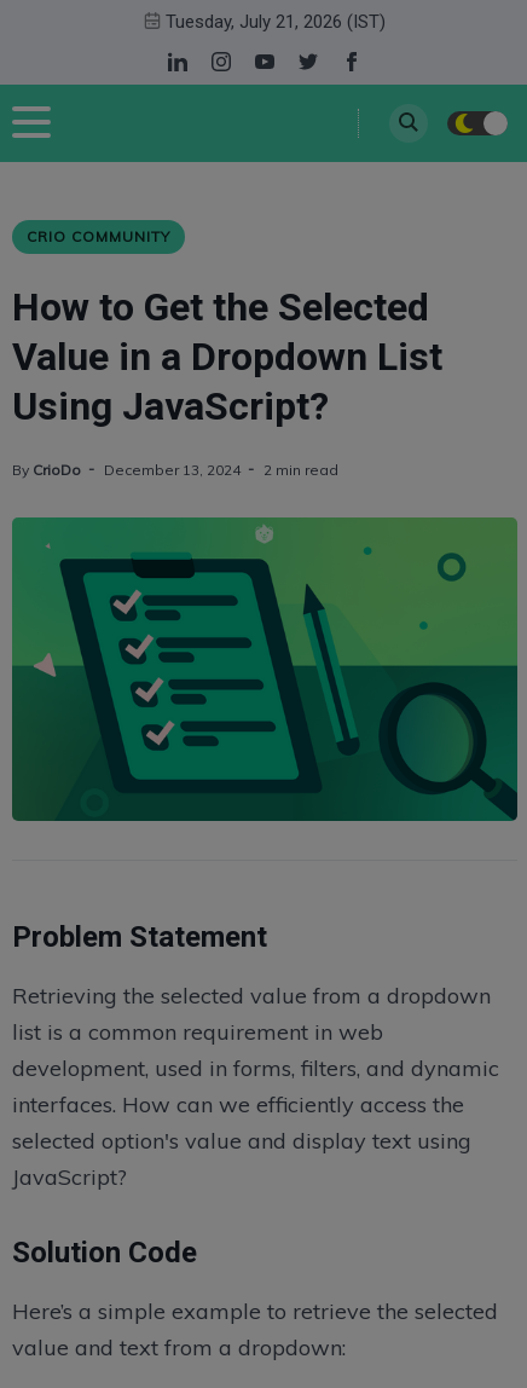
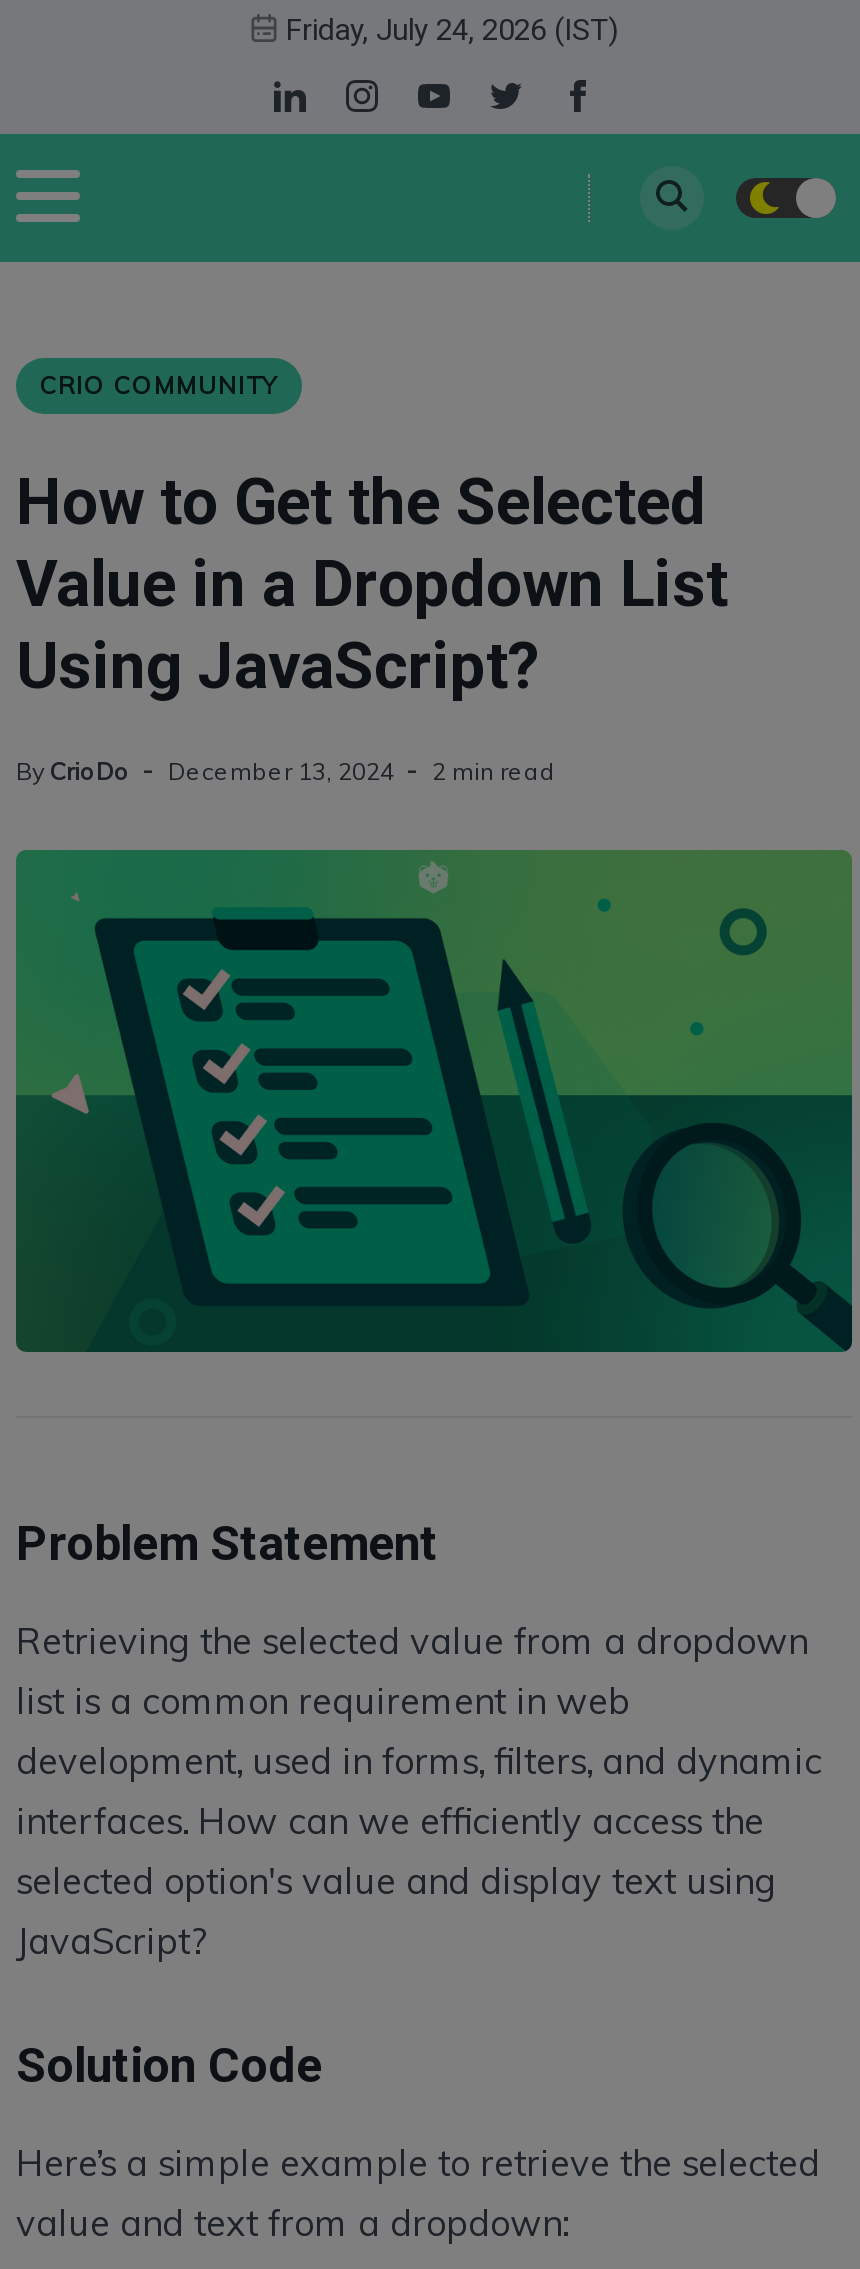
[166,11,386,33] Tuesday, July 21, 2026 (IST) -> [286,12,618,48] Friday, July 24, 2026 (IST)

